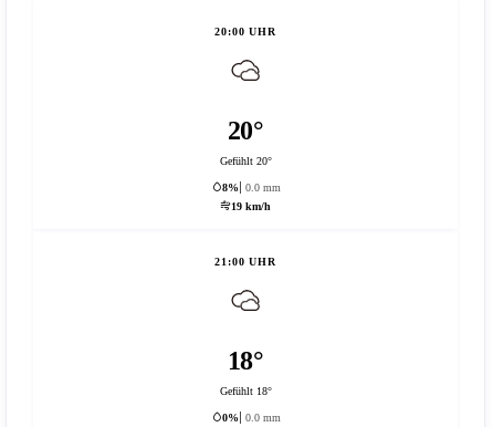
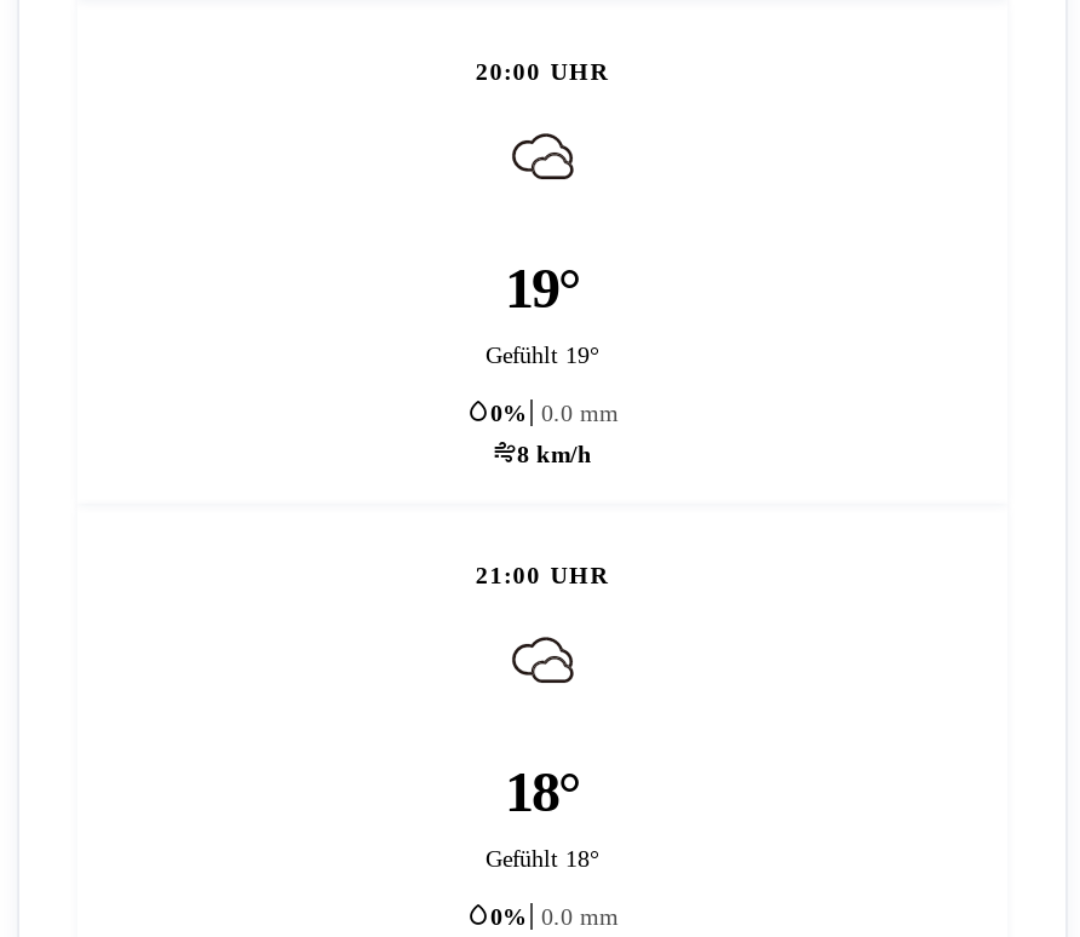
[228,116,263,144] 20° -> [505,256,580,319] 19°
[219,154,271,167] Gefühlt 20° -> [486,340,599,367] Gefühlt 19°
[222,181,280,193] 8% 0.0 mm -> [490,399,619,425] 0% 0.0 mm
[231,200,271,212] 19 km/h -> [517,440,592,466] 8 km/h

